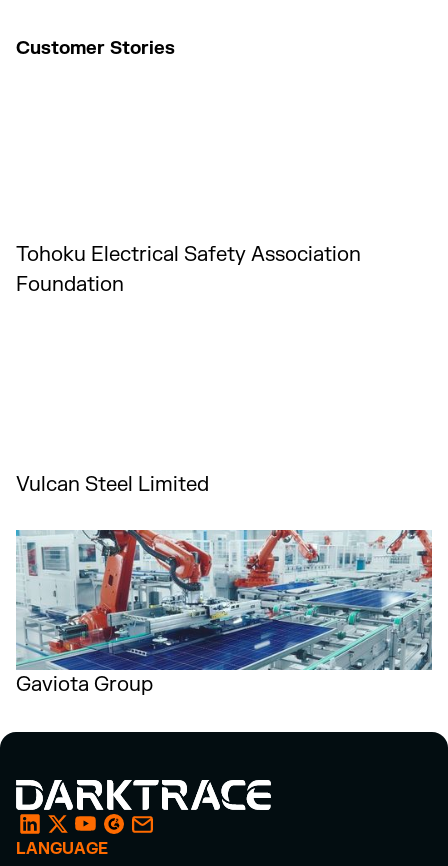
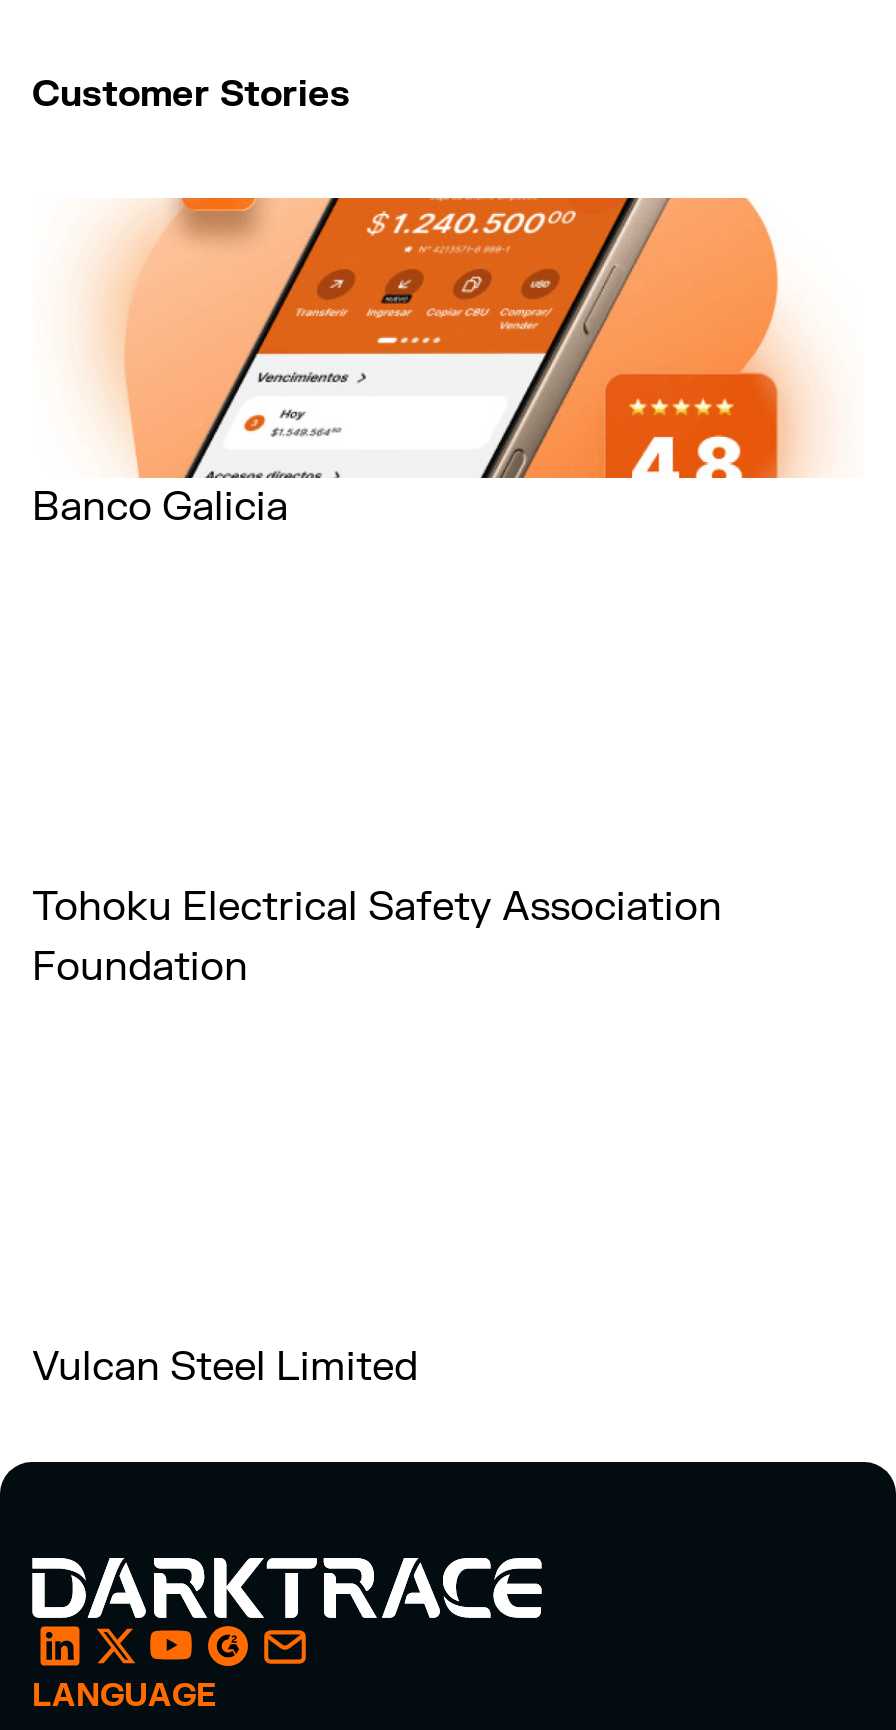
none -> [32,196,822,532] [image] | Banco Galicia
moved [16,242,361,497] -> [32,882,722,1392]: Tohoku Electrical Safety Association | Foundation | Vulcan Steel Limited
[15,529,433,697] [image] | Gaviota Group -> none

